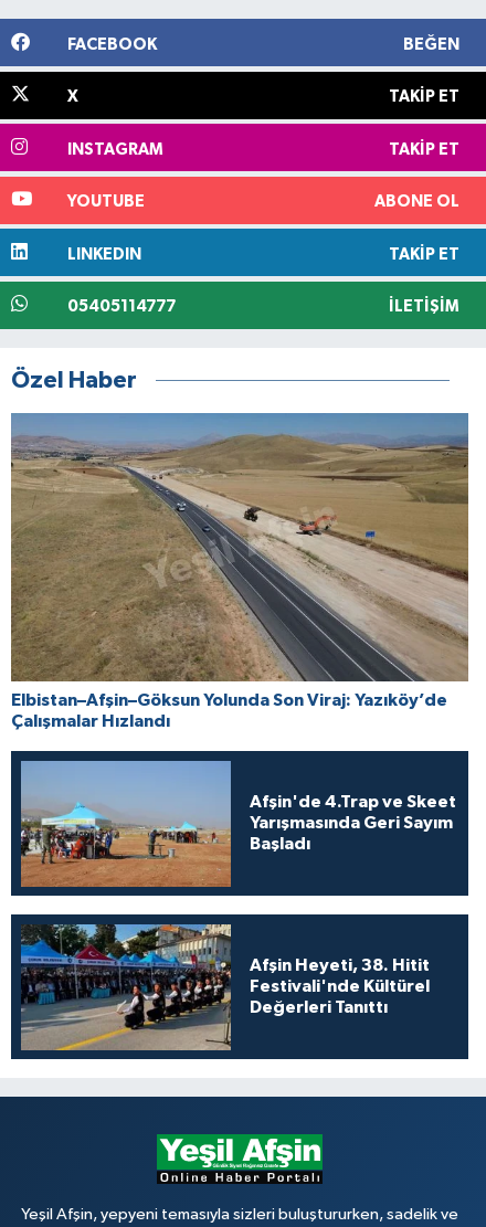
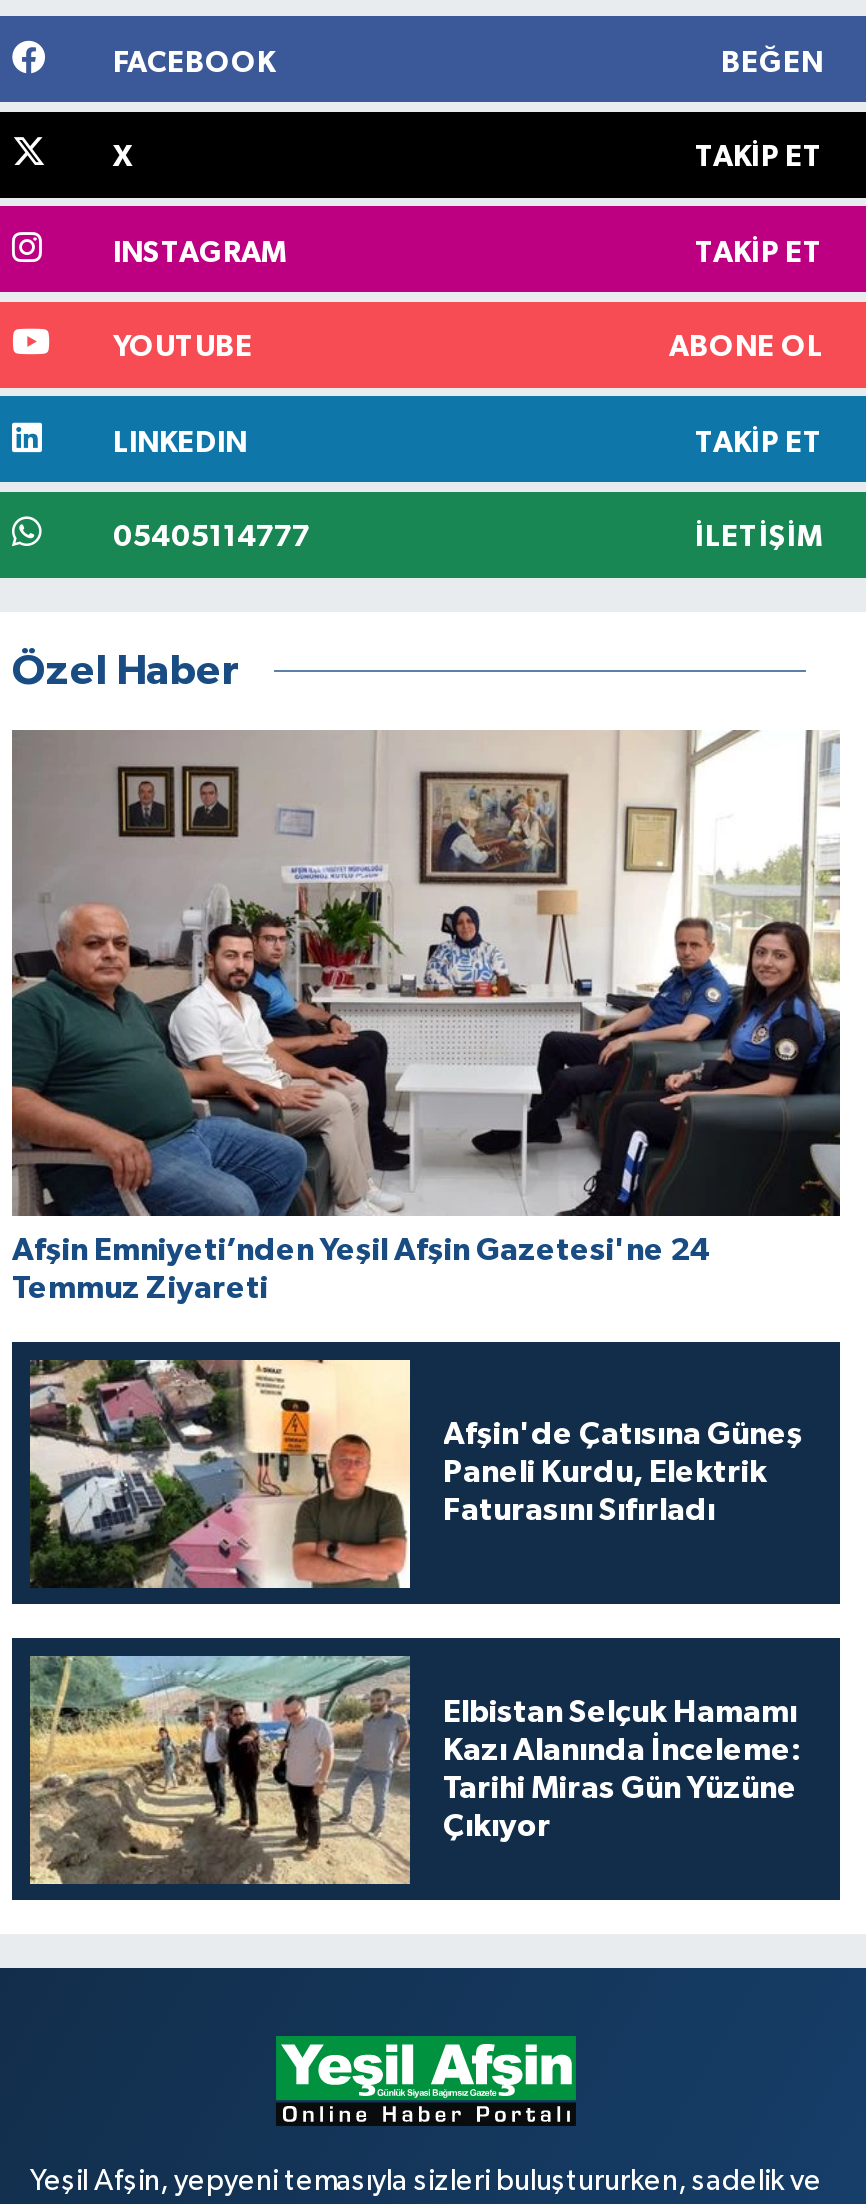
[10,412,469,730] [image] | Elbistan–Afşin–Göksun Yolunda Son Viraj: Yazıköy’de | Çalışmalar Hızlandı -> [10,730,842,1304] [image] | Afşin Emniyeti’nden Yeşil Afşin Gazetesi'ne 24 | Temmuz Ziyareti
[20,760,456,888] [image] | Afşin'de 4.Trap ve Skeet | Yarışmasında Geri Sayım | Başladı -> [30,1358,803,1590] [image] | Afşin'de Çatısına Güneş | Paneli Kurdu, Elektrik | Faturasını Sıfırladı
[20,924,429,1050] [image] | Afşin Heyeti, 38. Hitit | Festivali'nde Kültürel | Değerleri Tanıttı -> [28,1654,801,1884] [image] | Elbistan Selçuk Hamamı | Kazı Alanında İnceleme: | Tarihi Miras Gün Yüzüne | Çıkıyor

